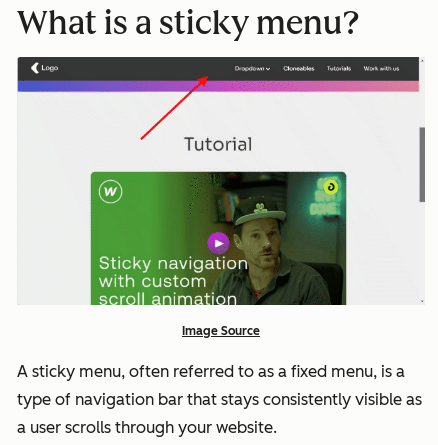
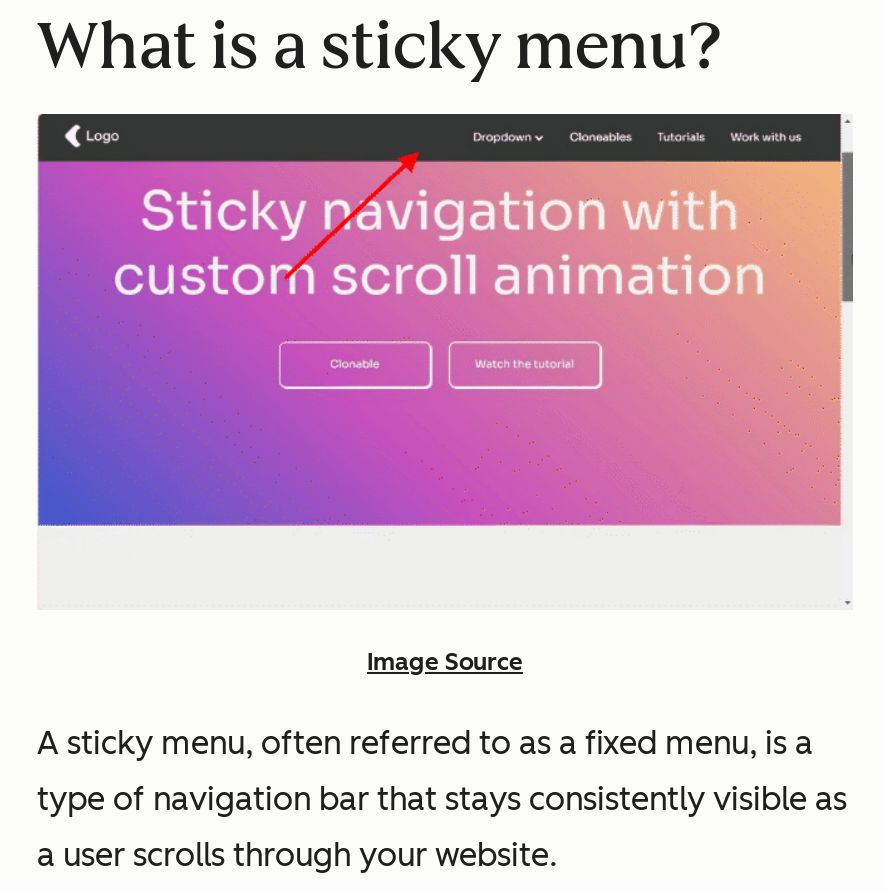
[17,76,426,306] [image] -> [37,150,855,610] [image]

